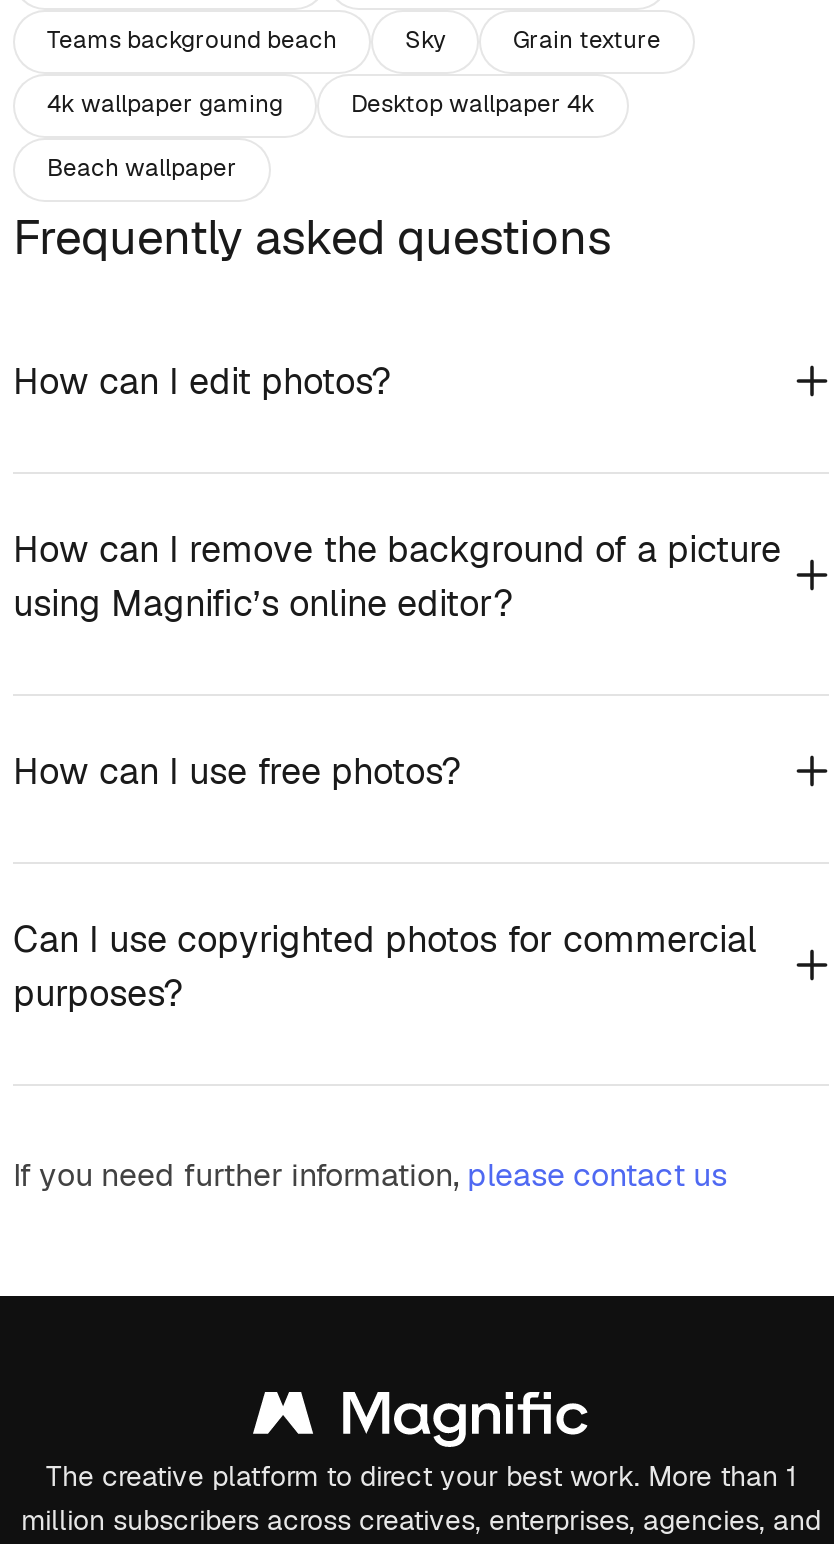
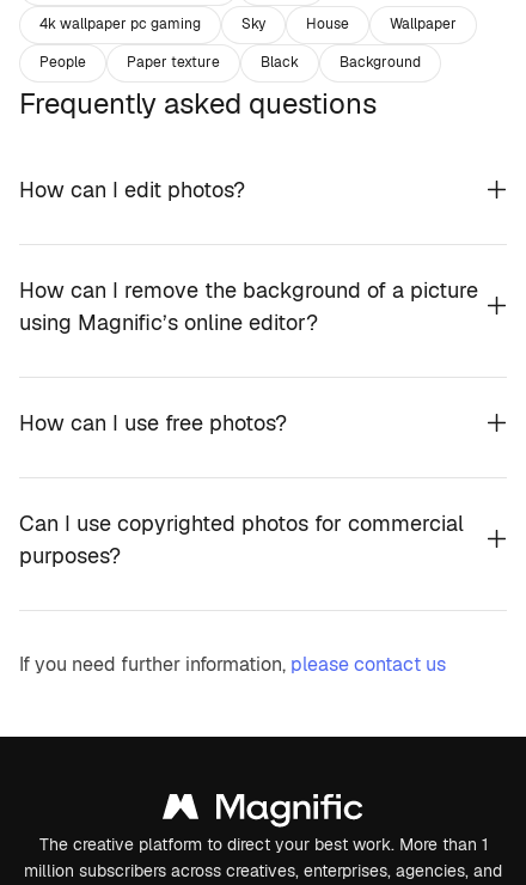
[47,25,337,57] Teams background beach -> [39,15,201,34] 4k wallpaper pc gaming
[47,25,661,185] Grain texture | 4k wallpaper gaming | Desktop wallpaper 4k | Beach wallpaper -> [39,15,457,72] House | Wallpaper | People | Paper texture | Black | Background

